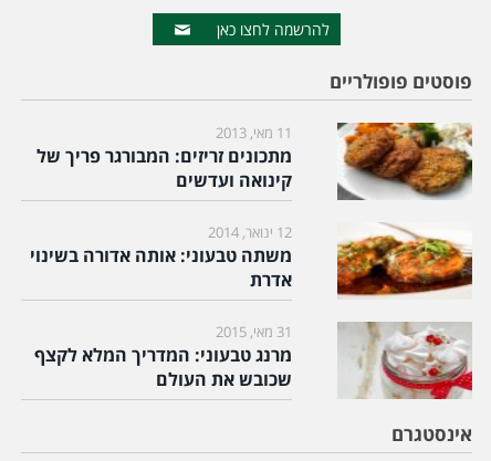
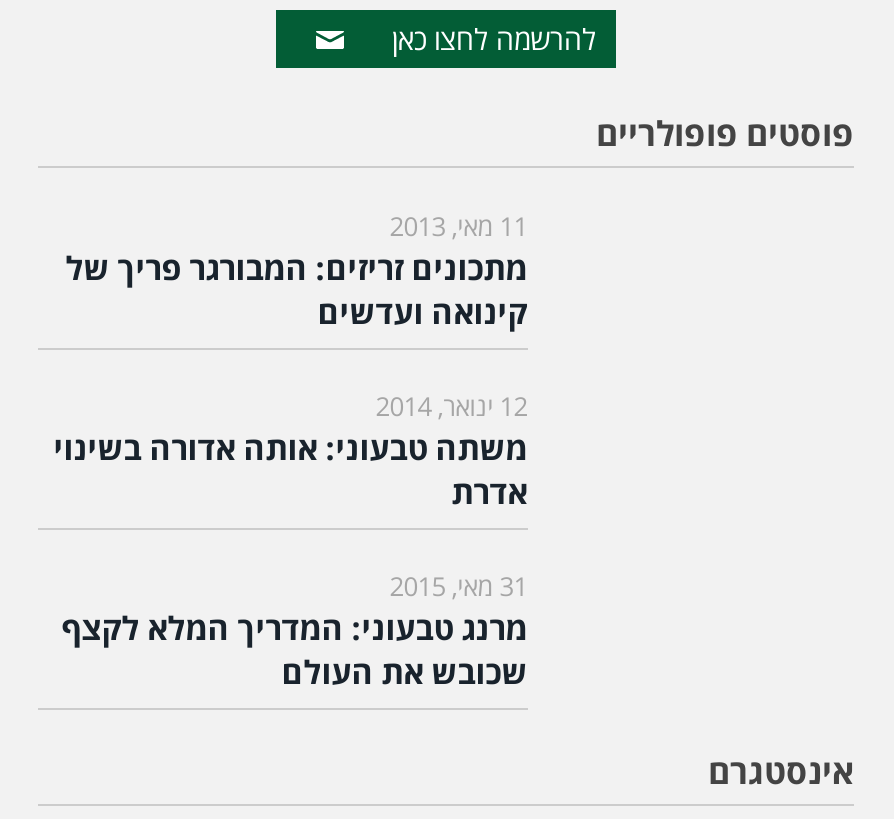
[336,122,473,201] [image] -> none
[336,223,473,297] [image] -> none
[337,321,473,400] [image] -> none

